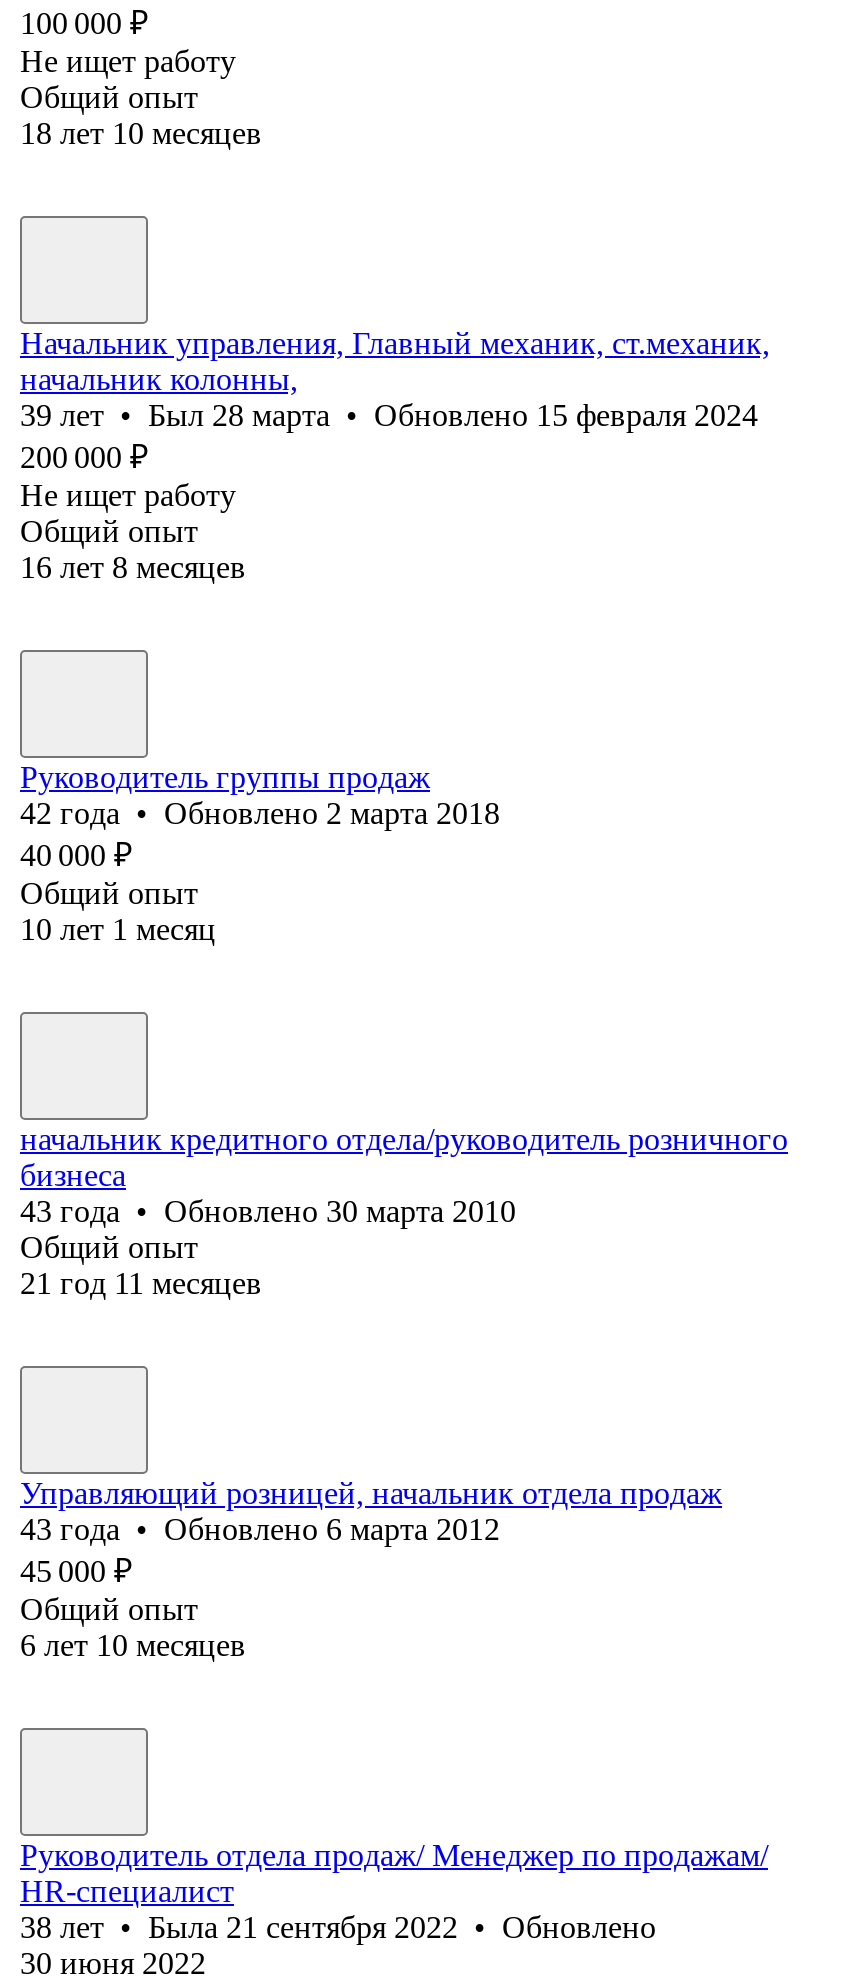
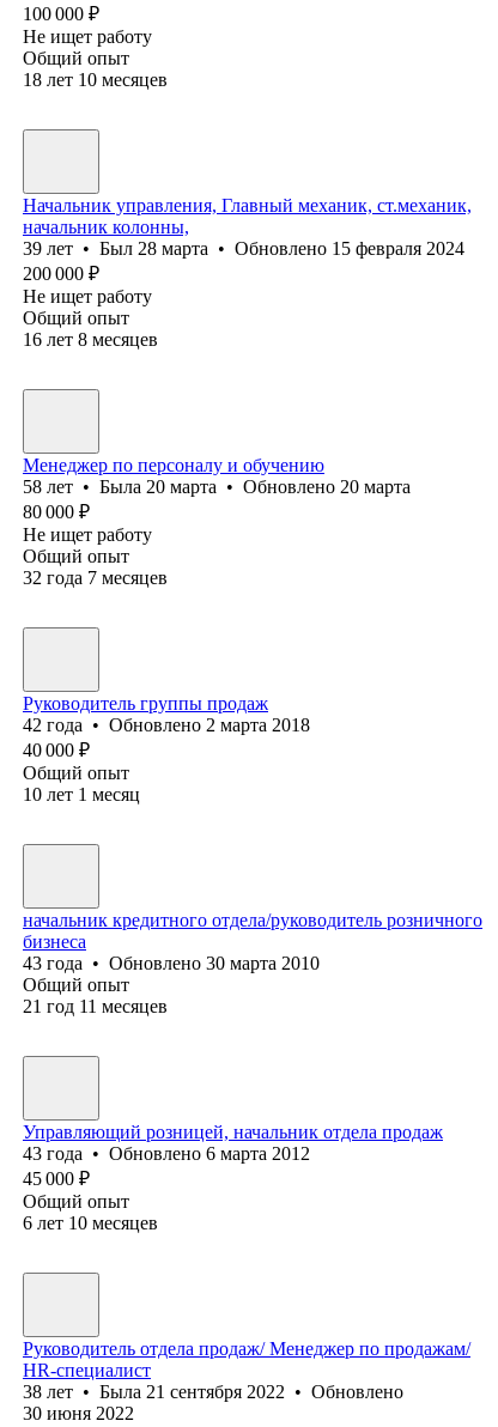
none -> [23,455,411,588] Менеджер по персоналу и обучению | 58 лет • Была 20 марта • Обновлено 20 марта | 80 000 ₽ | Не ищет работу | Общий опыт | 32 года 7 месяцев

